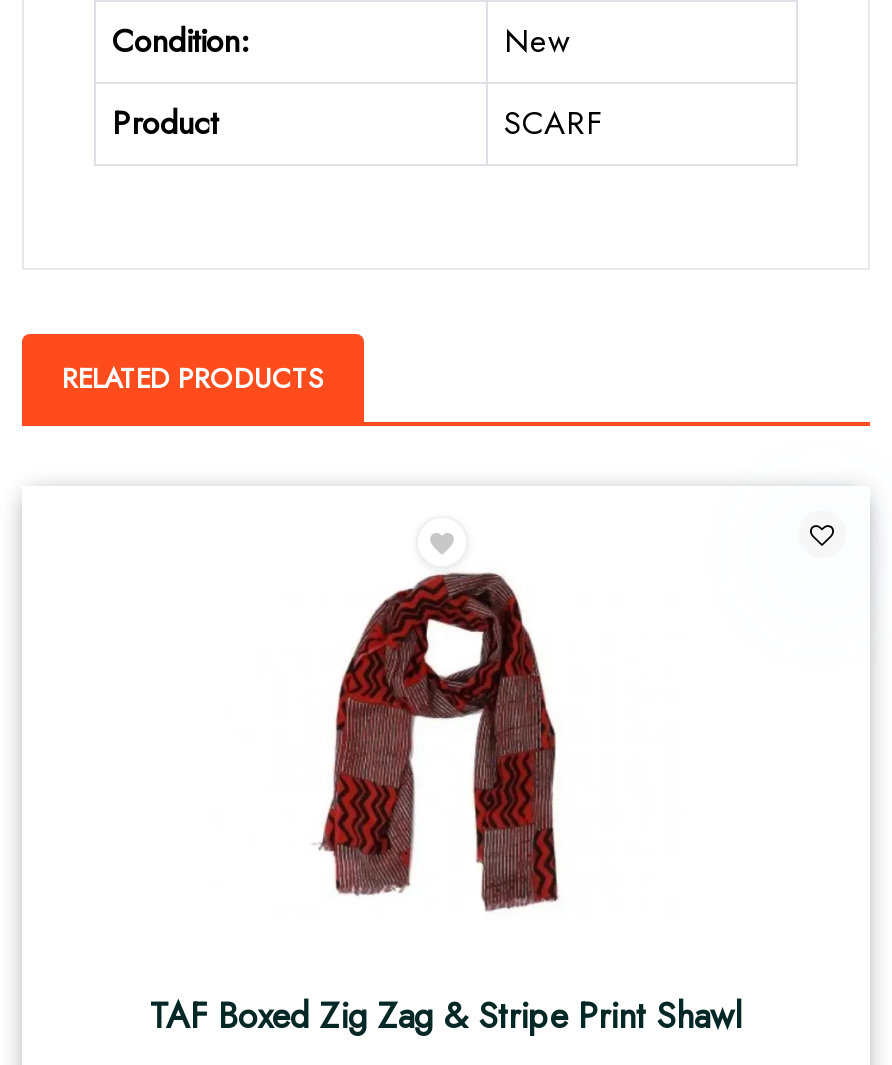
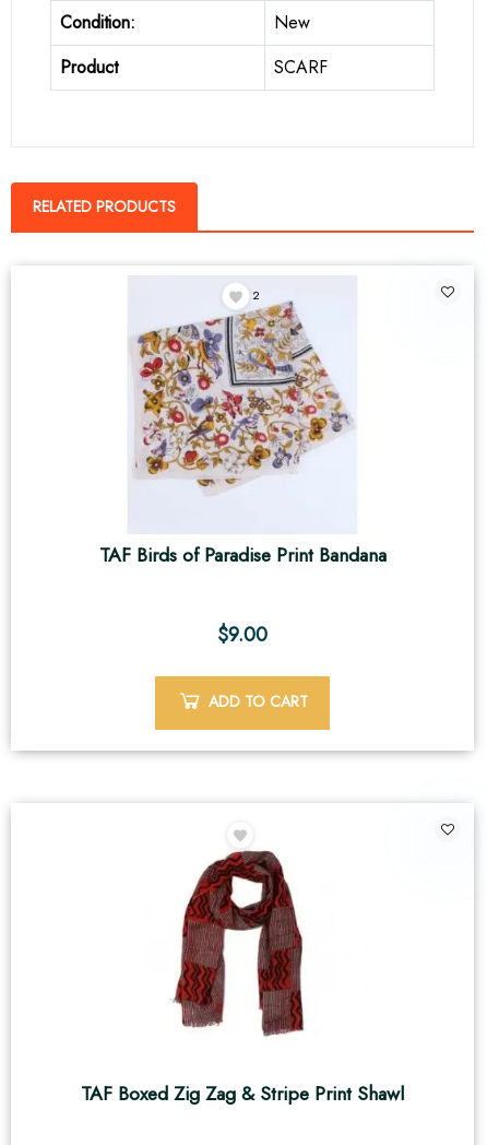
none -> [99,541,386,712] TAF Birds of Paradise Print Bandana | $9.00 | ADD TO CART
none -> [131,286,353,489] [image] | 2

